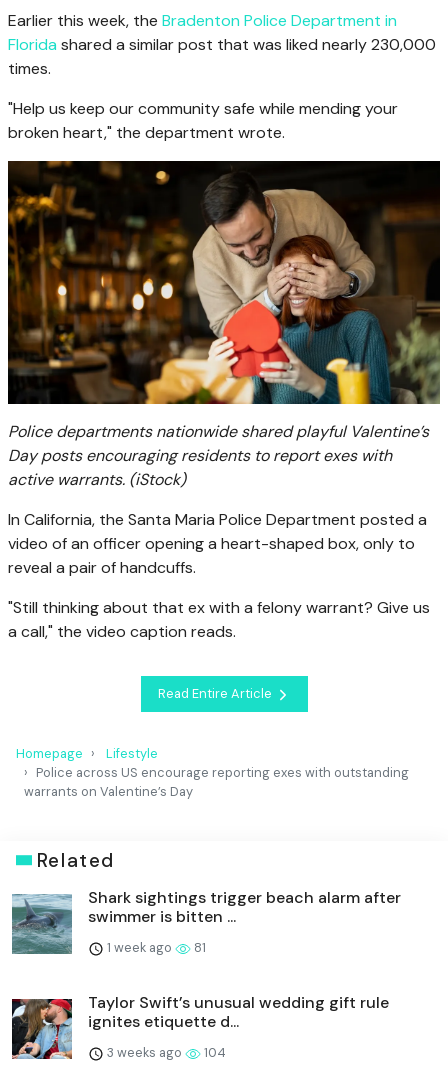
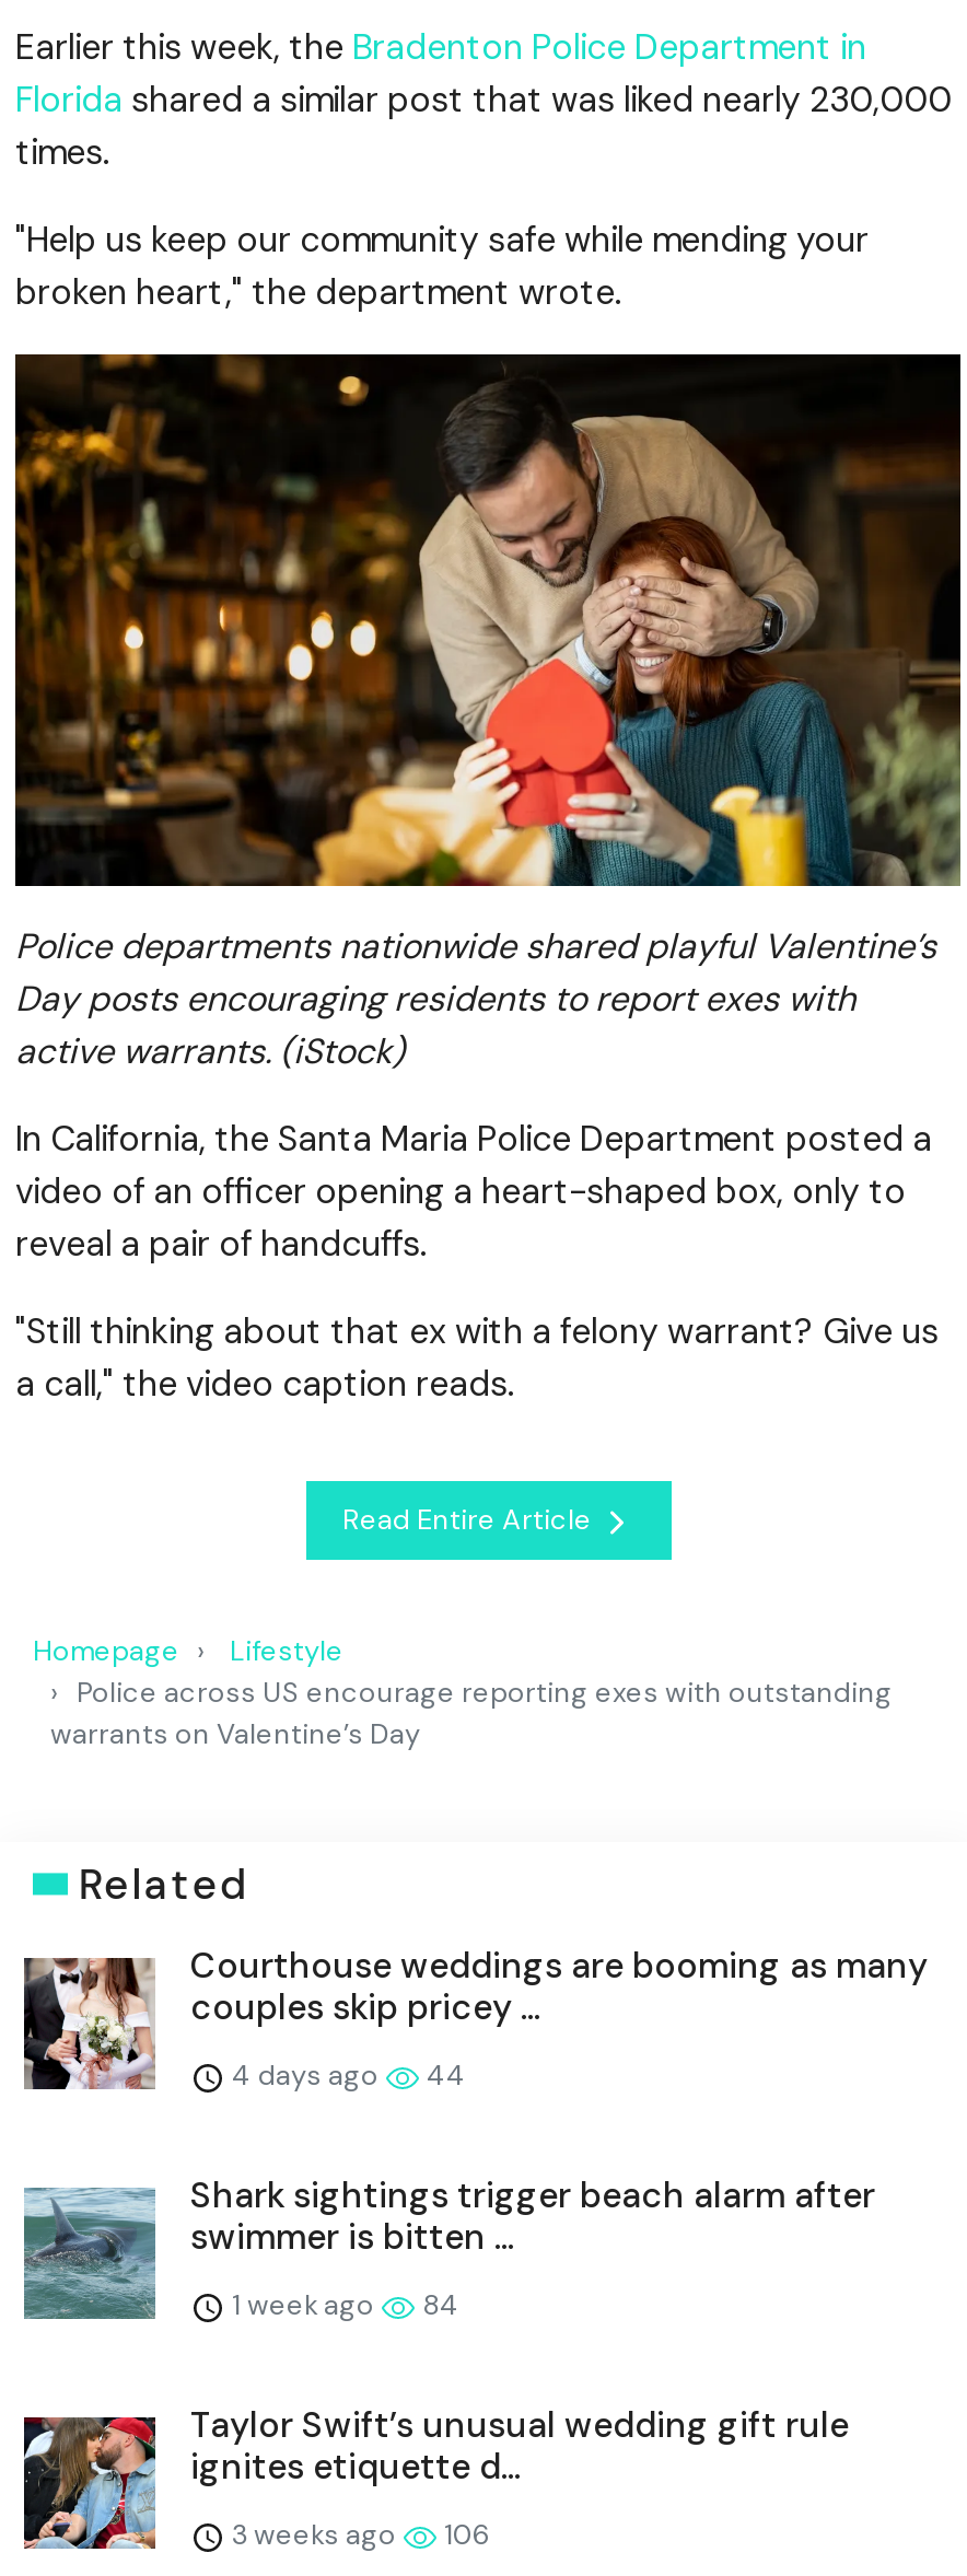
none -> [22,1942,928,2093] [image] | Courthouse weddings are booming as many | couples skip pricey ... | 4 days ago | 44
[104,939,206,956] 1 week ago 81 -> [225,2286,459,2323] 1 week ago 84
[104,1044,226,1061] 3 weeks ago 104 -> [225,2516,490,2553] 3 weeks ago 106

